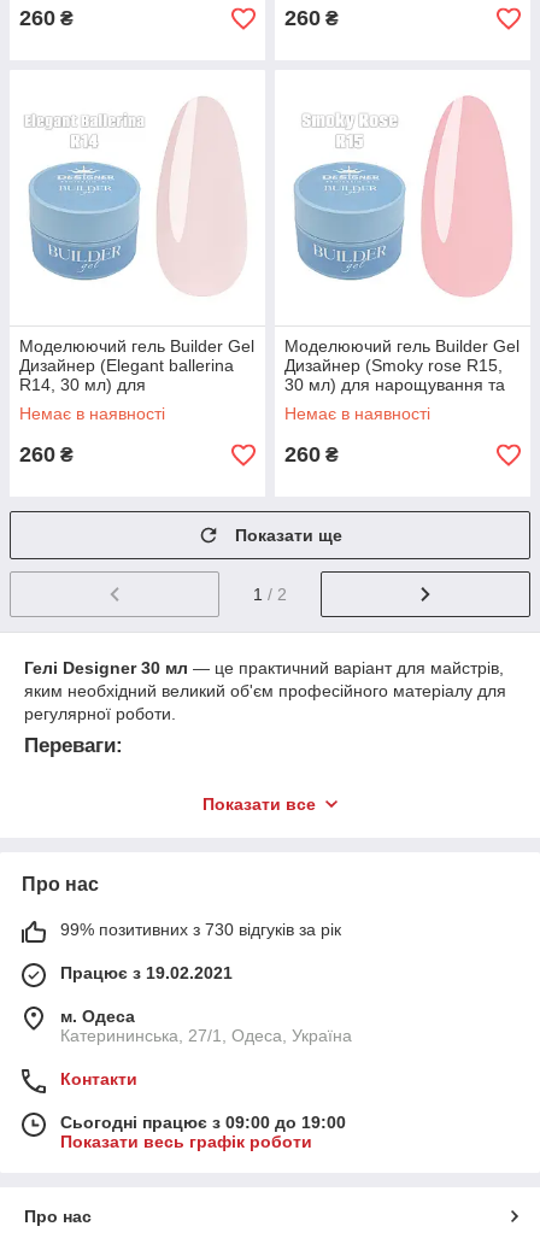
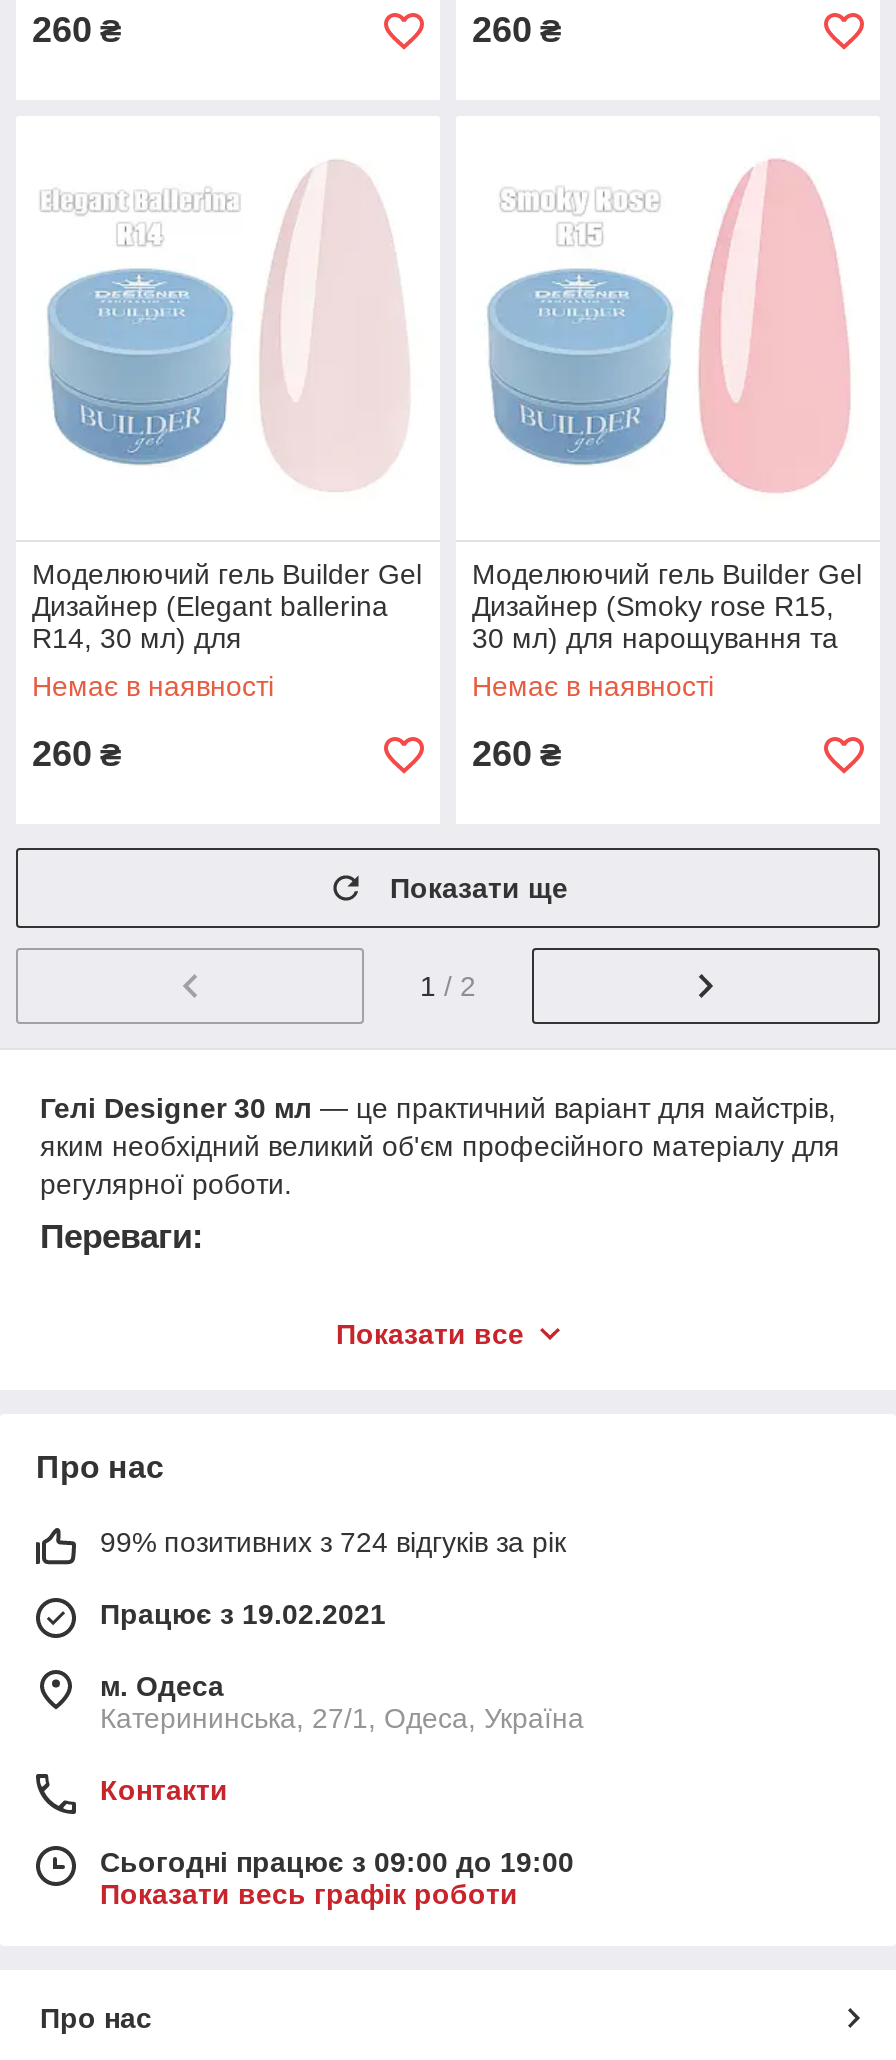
[60,920,341,939] 99% позитивних з 730 відгуків за рік -> [100,1526,566,1558] 99% позитивних з 724 відгуків за рік

